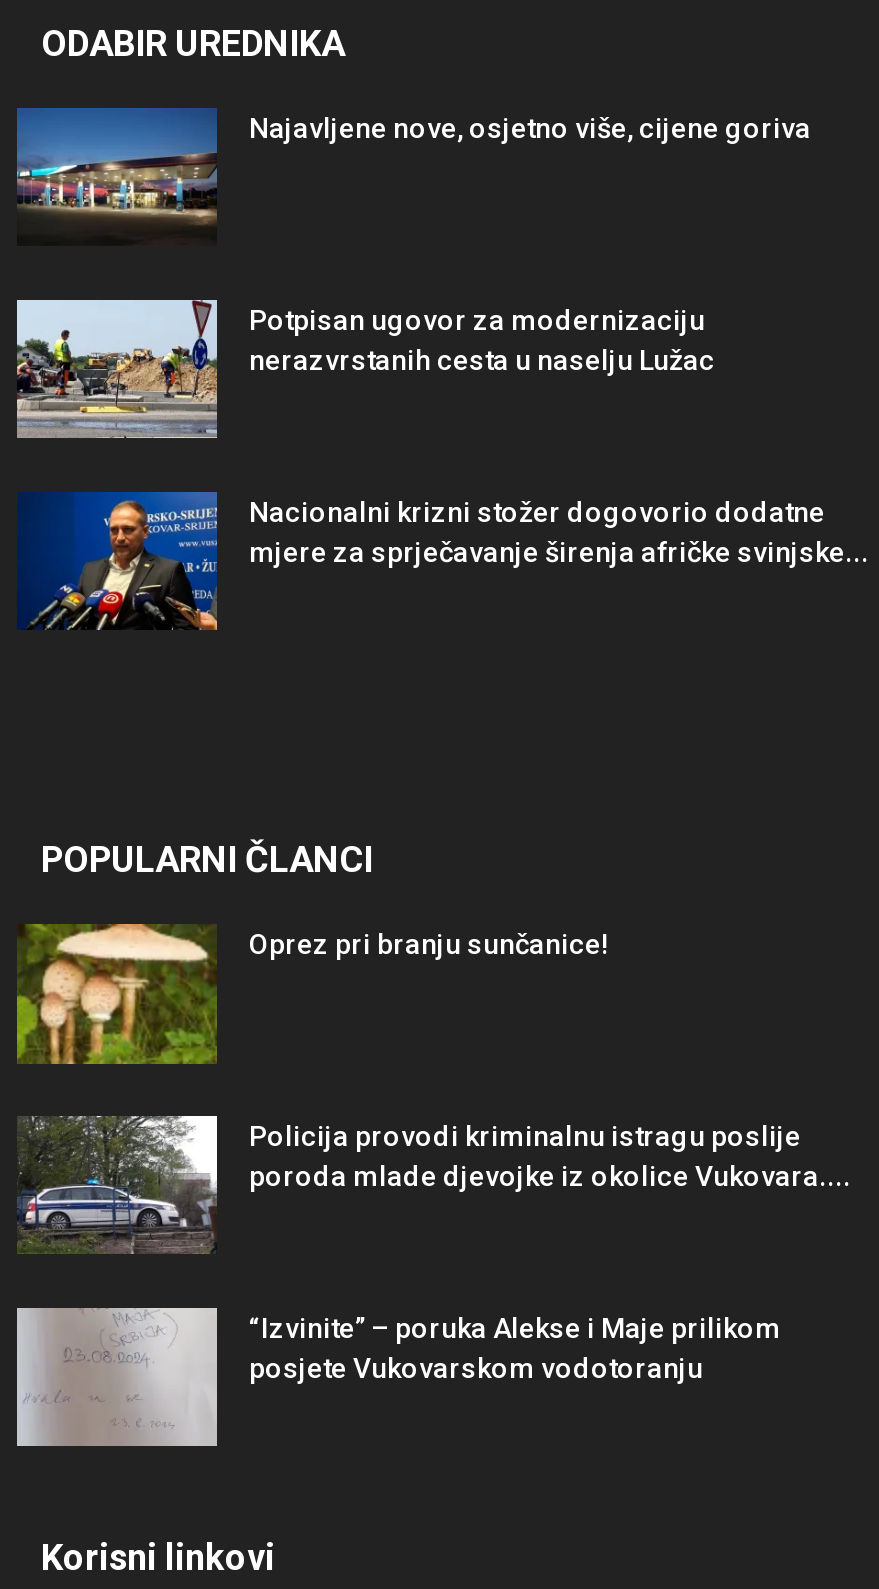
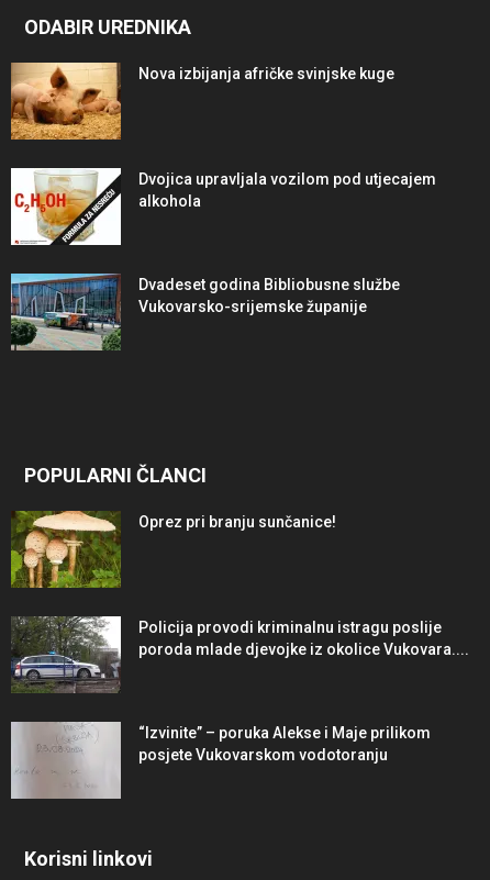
[15,106,811,248] [image] | Najavljene nove, osjetno više, cijene goriva -> [10,62,394,141] [image] | Nova izbijanja afričke svinjske kuge
[15,298,715,440] [image] | Potpisan ugovor za modernizaciju | nerazvrstanih cesta u naselju Lužac -> [10,168,436,246] [image] | Dvojica upravljala vozilom pod utjecajem | alkohola
[17,490,869,632] [image] | Nacionalni krizni stožer dogovorio dodatne | mjere za sprječavanje širenja afričke svinjske... -> [10,272,400,352] [image] | Dvadeset godina Bibliobusne službe | Vukovarsko-srijemske županije

